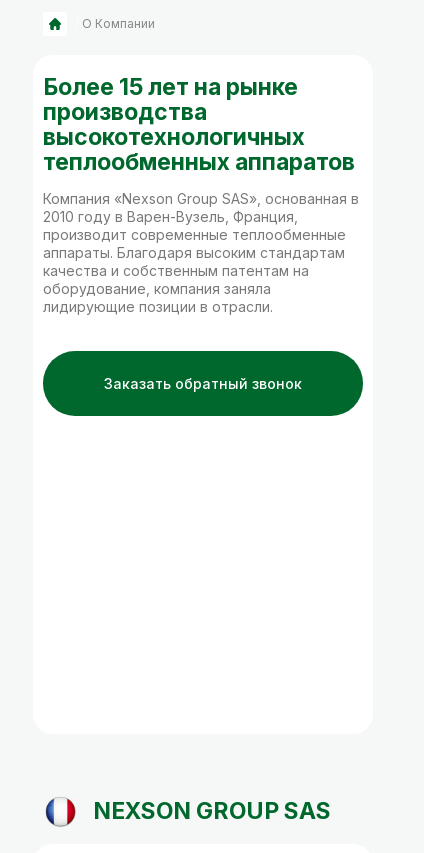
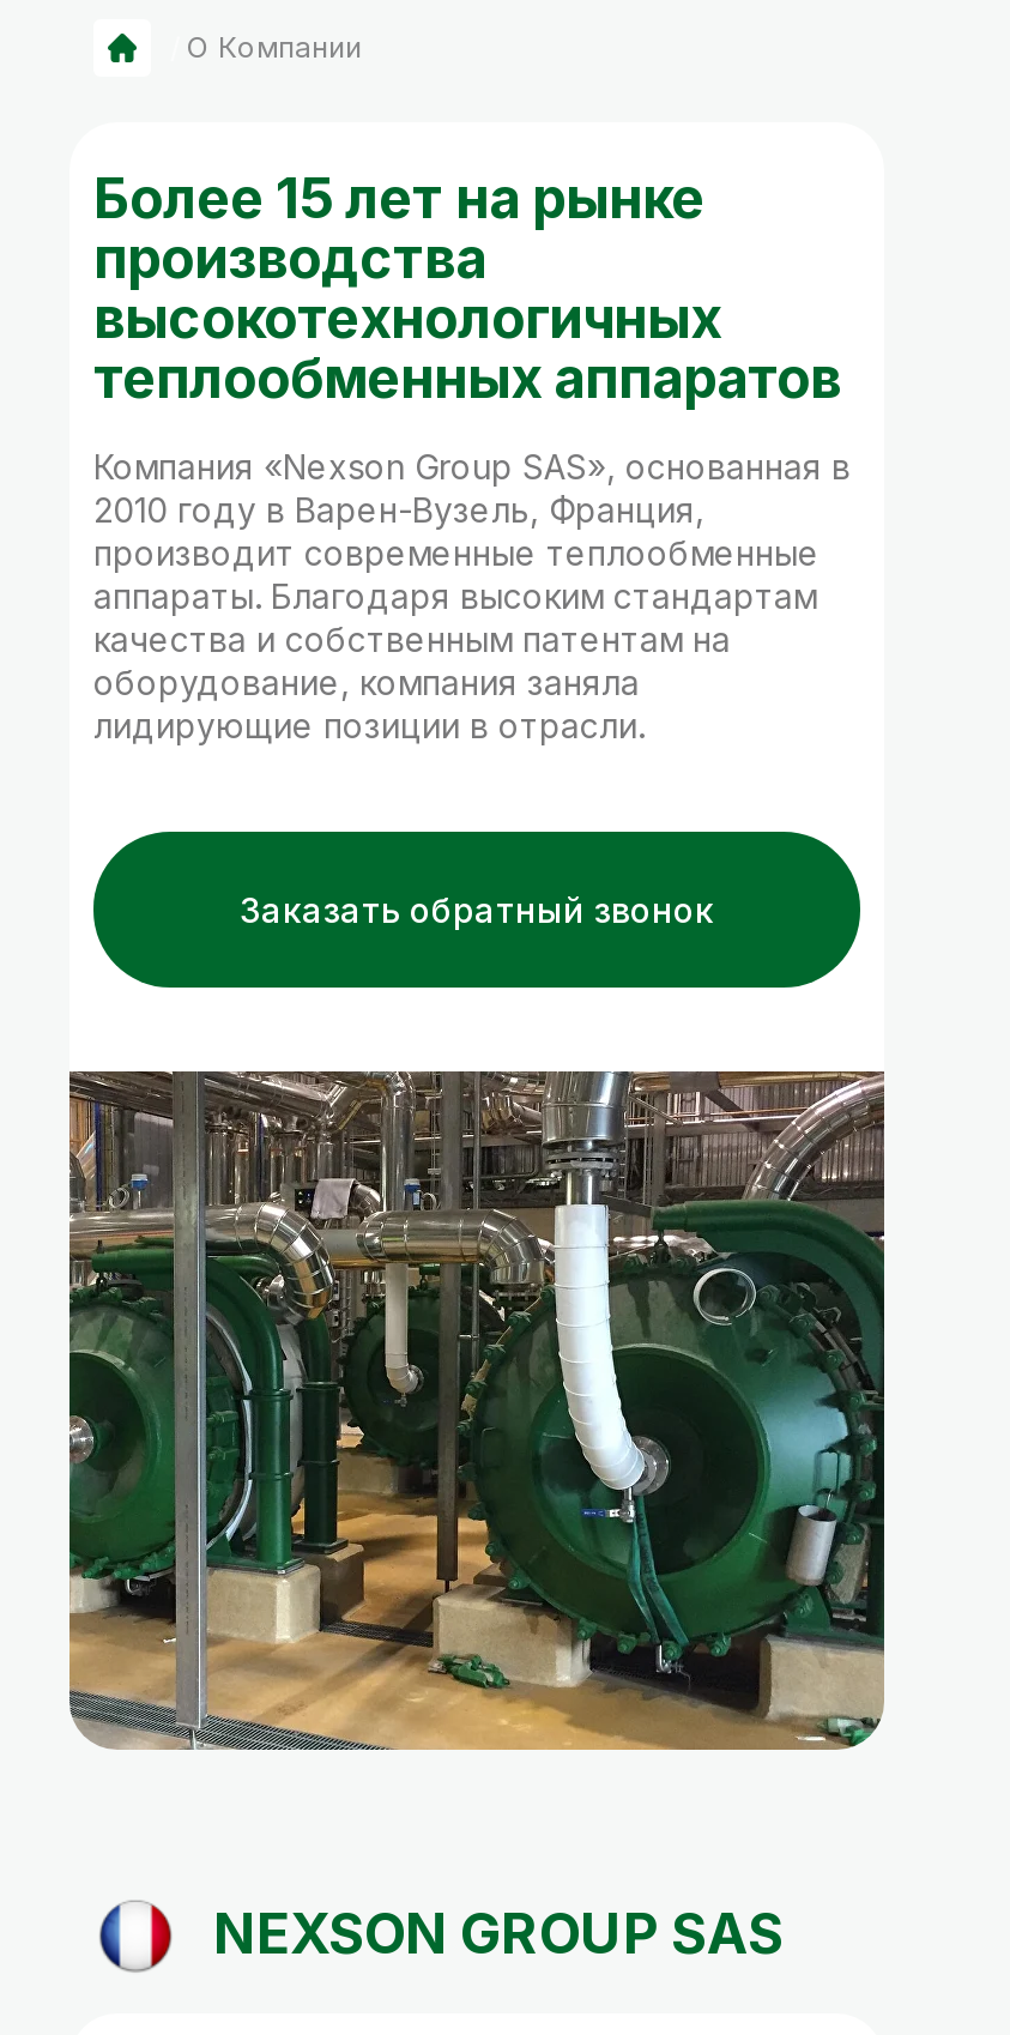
none -> [67,1069,887,1752] [image]

